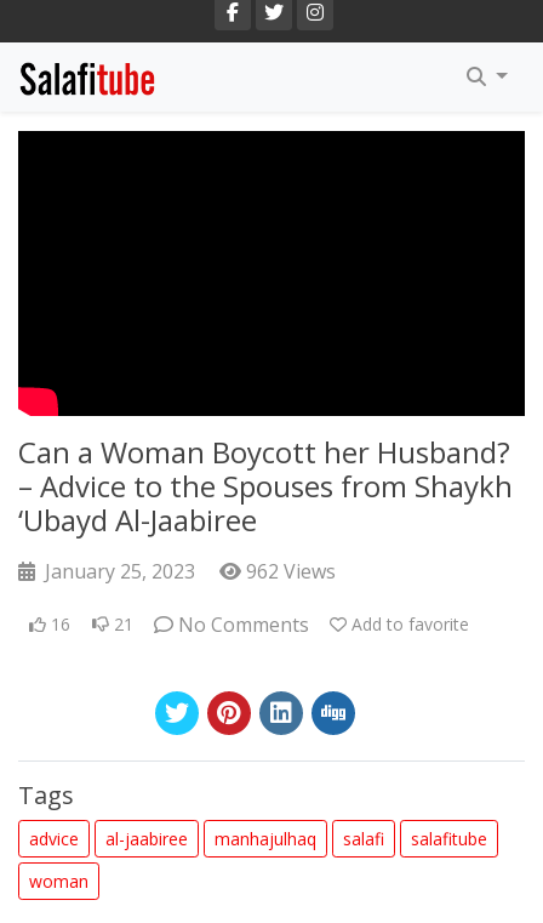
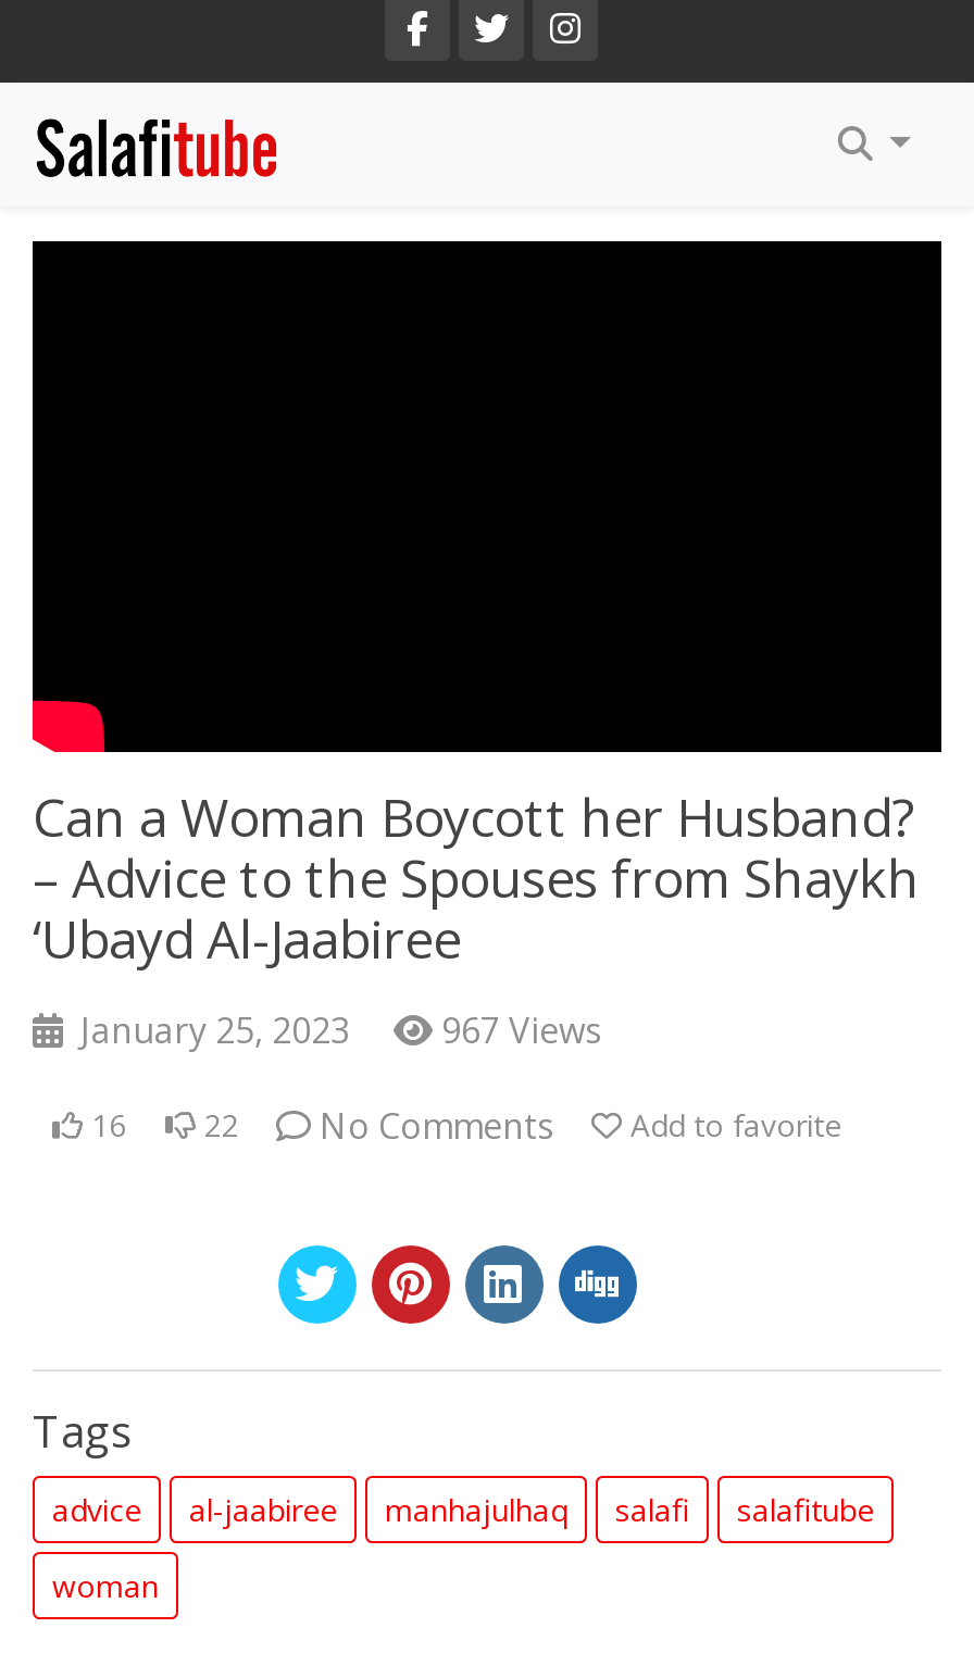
[40,558,336,584] January 25, 2023 962 Views -> [72,1006,602,1054] January 25, 2023 967 Views
[51,611,469,638] 16 21 No Comments Add to favorite -> [91,1102,841,1149] 16 22 No Comments Add to favorite

